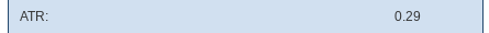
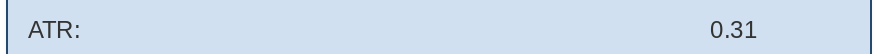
[394,9,421,24] 0.29 -> [710,16,758,44] 0.31

